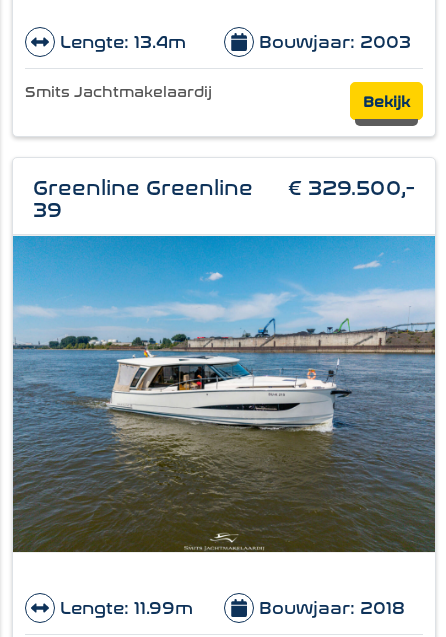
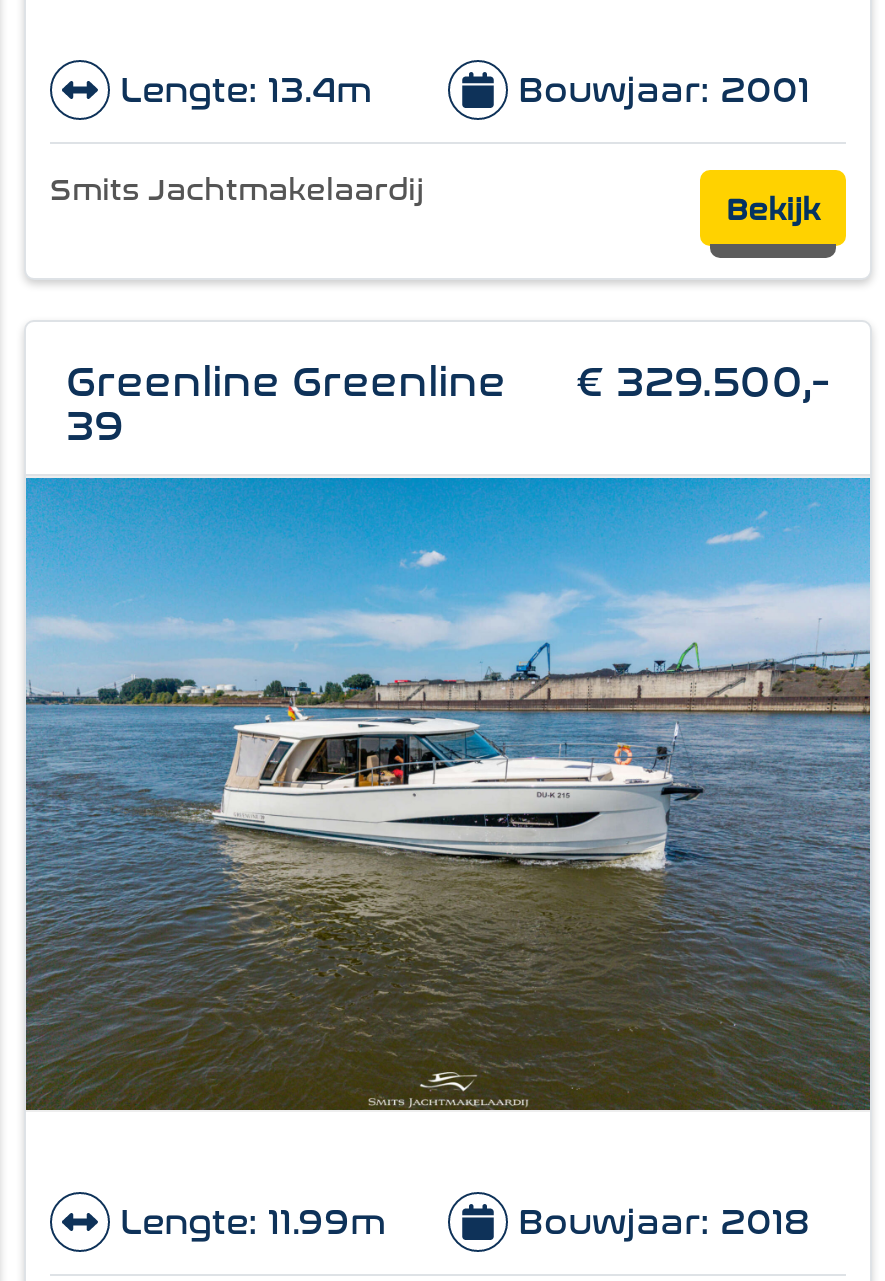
[254,26,411,53] Bouwjaar: 2003 -> [508,58,810,112] Bouwjaar: 2001

